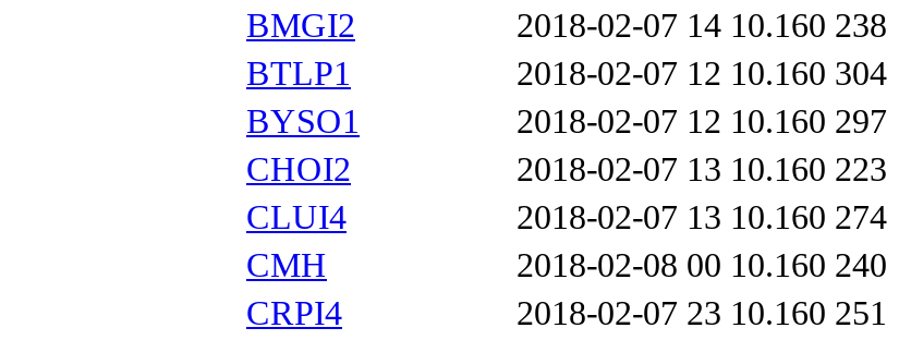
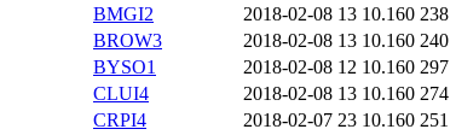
[246,7,887,92] 2018-02-07 14 10.160 238 | BTLP1 | 2018-02-07 12 10.160 304 -> [93,4,449,51] 2018-02-08 13 10.160 238 | BROW3 | 2018-02-08 13 10.160 240
[246,103,887,188] 2018-02-07 12 10.160 297 | CHOI2 | 2018-02-07 13 10.160 223 -> [243,57,449,78] 2018-02-08 12 10.160 297
[246,199,887,284] 2018-02-07 13 10.160 274 | CMH | 2018-02-08 00 10.160 240 -> [243,84,449,104] 2018-02-08 13 10.160 274

